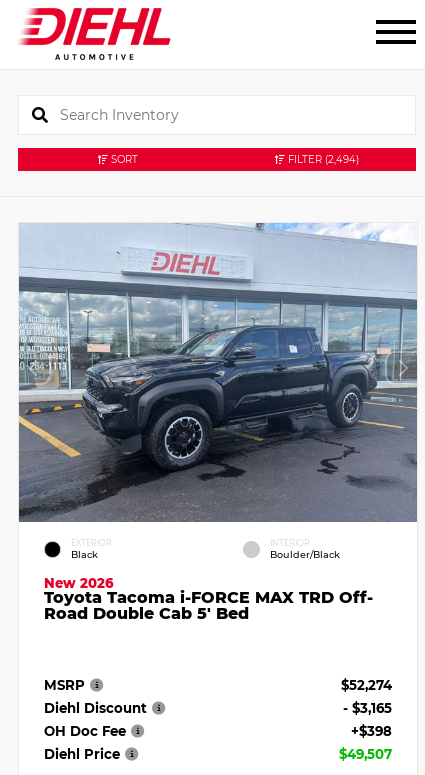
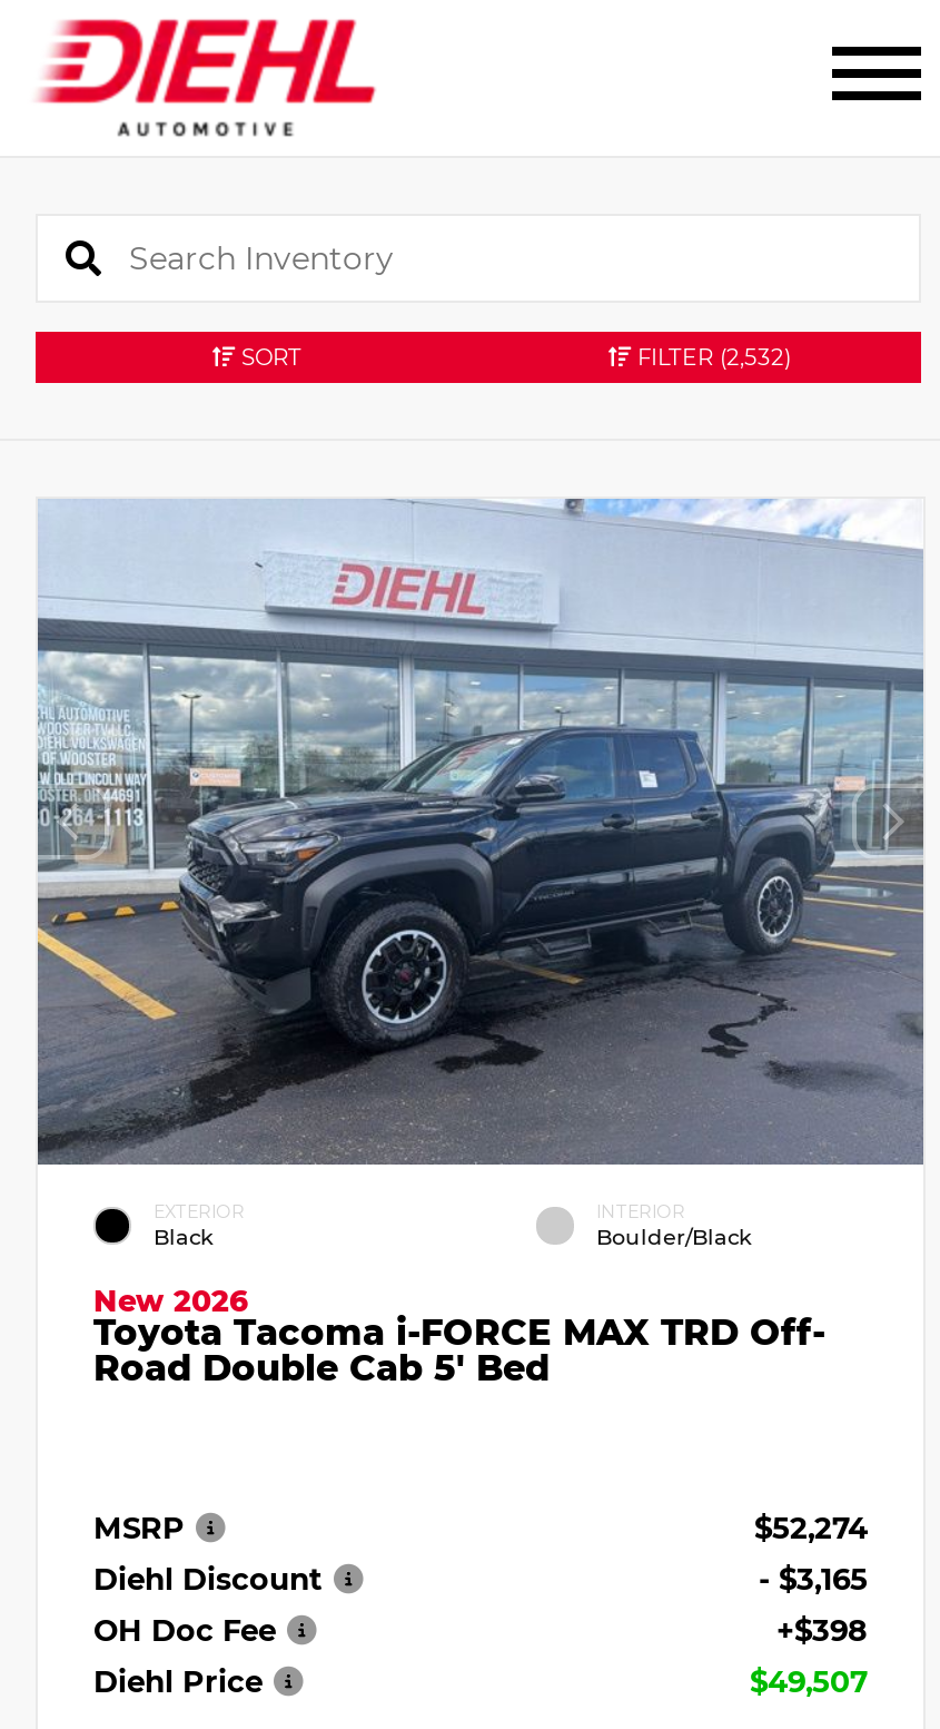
[284,153,358,166] FILTER (2,494) -> [631,342,791,371] FILTER (2,532)

